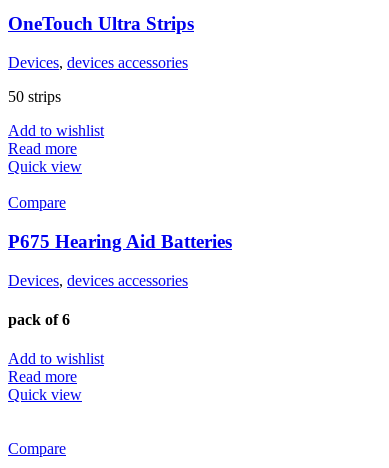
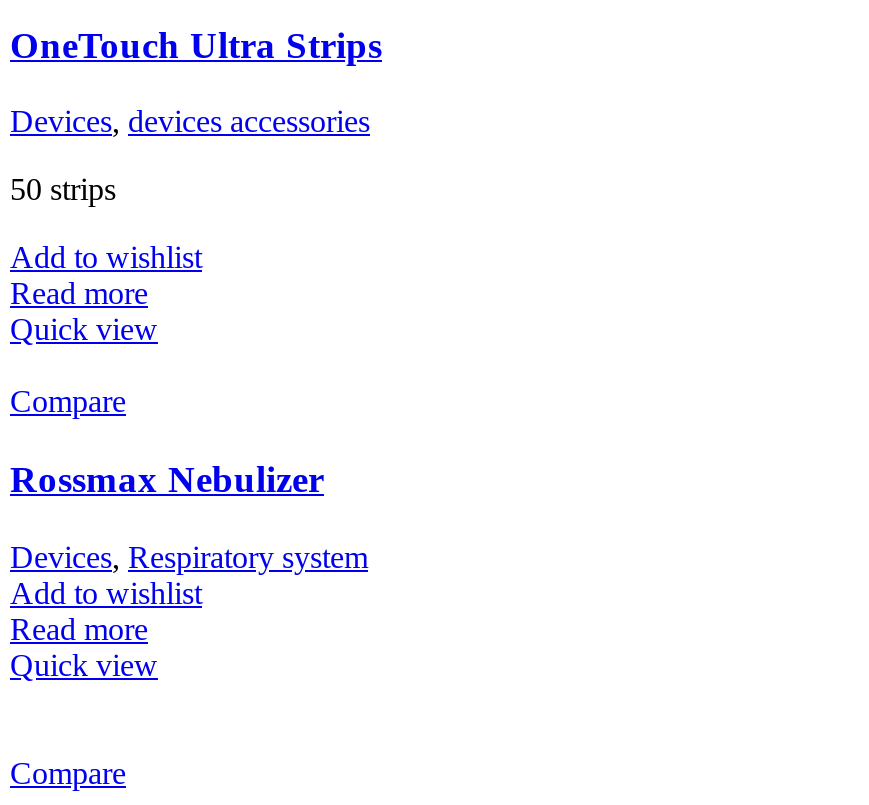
[8,231,232,328] P675 Hearing Aid Batteries | Devices, devices accessories | pack of 6 -> [10,458,368,573] Rossmax Nebulizer | Devices, Respiratory system

